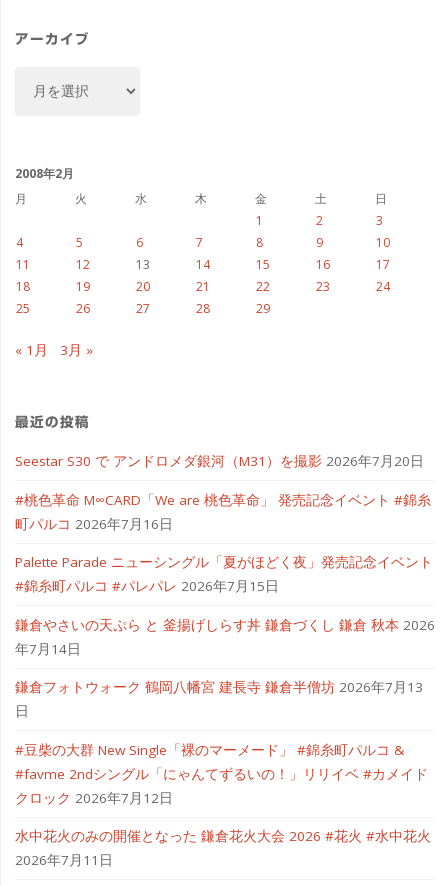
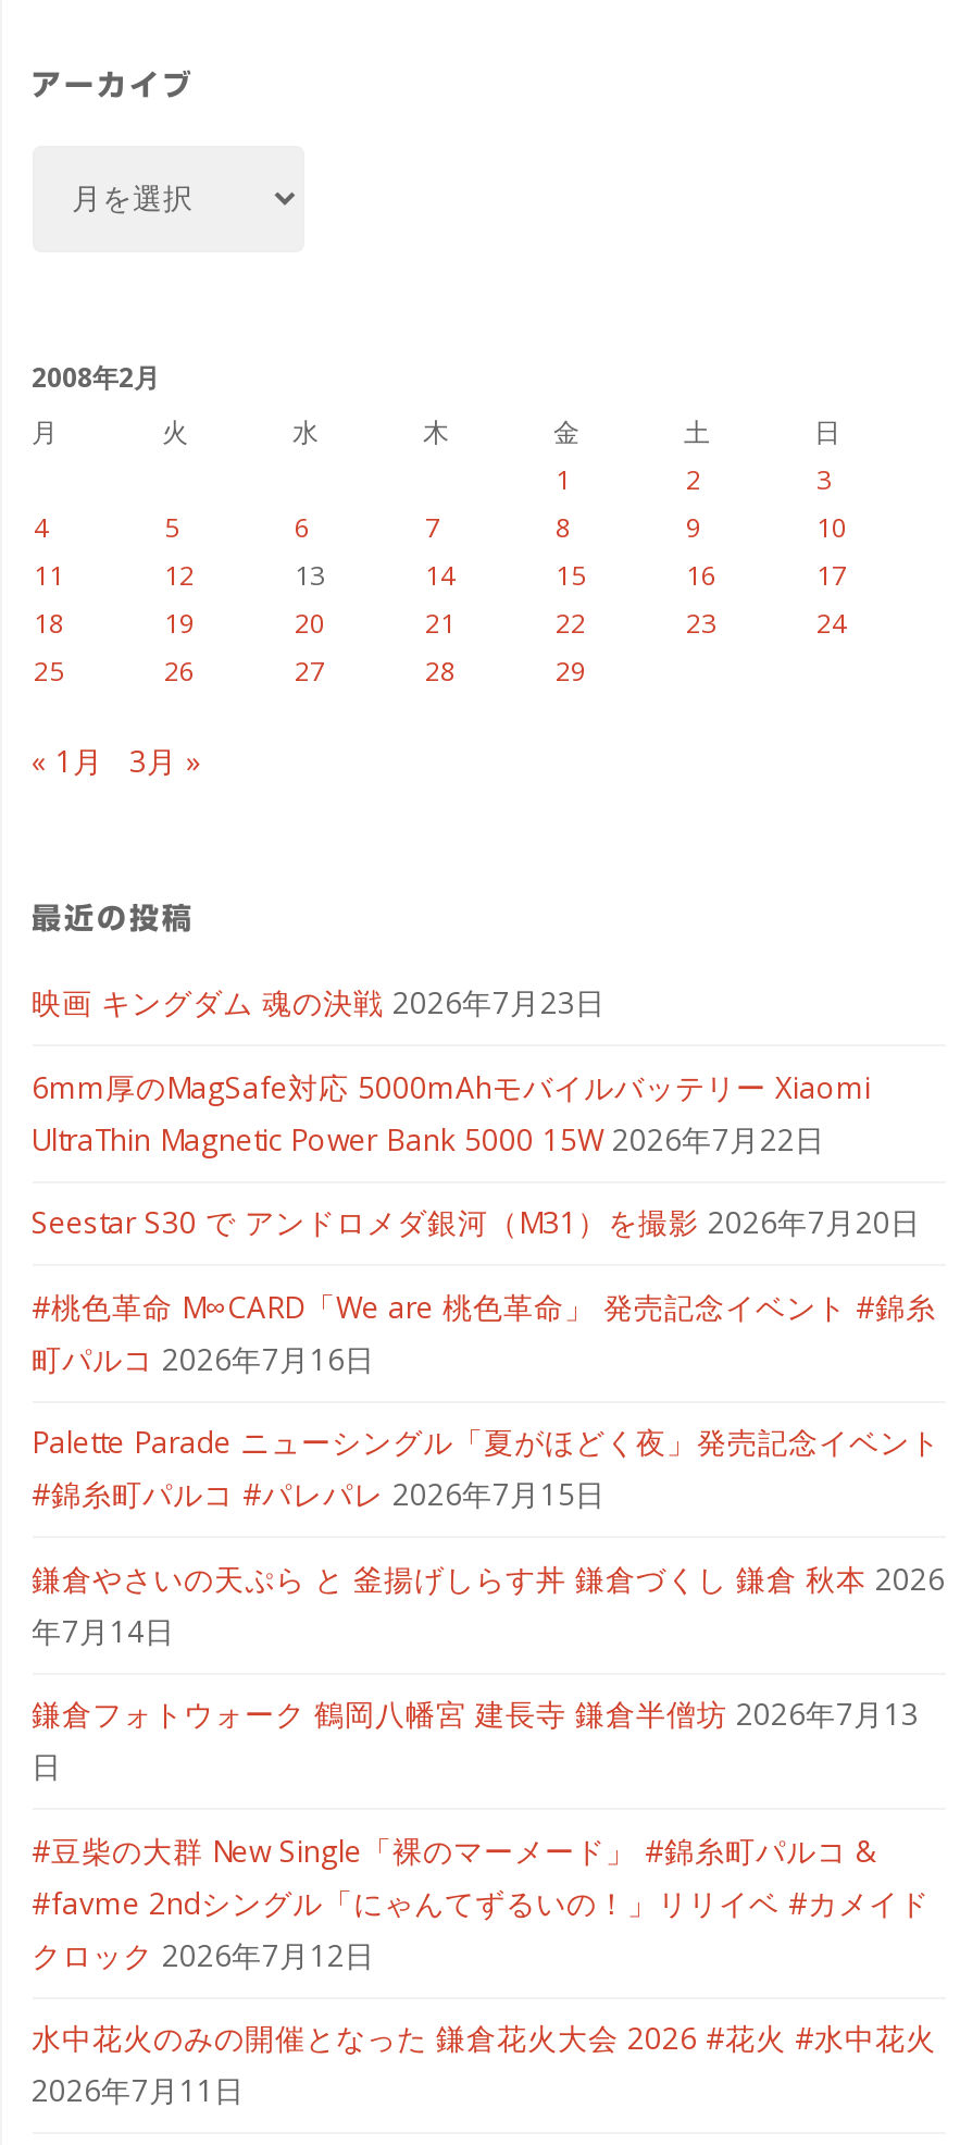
none -> [32,984,871,1160] 映画 キングダム 魂の決戦 2026年7月23日 | 6mm厚のMagSafe対応 5000mAhモバイルバッテリー Xiaomi | UltraThin Magnetic Power Bank 5000 15W 2026年7月22日

